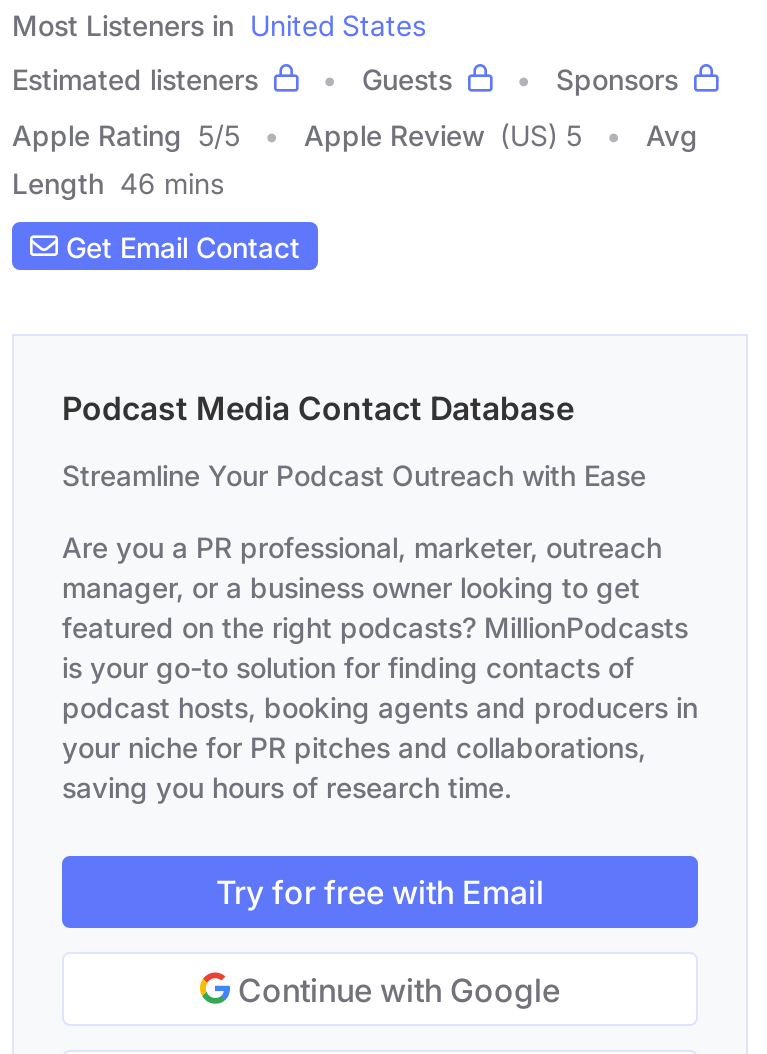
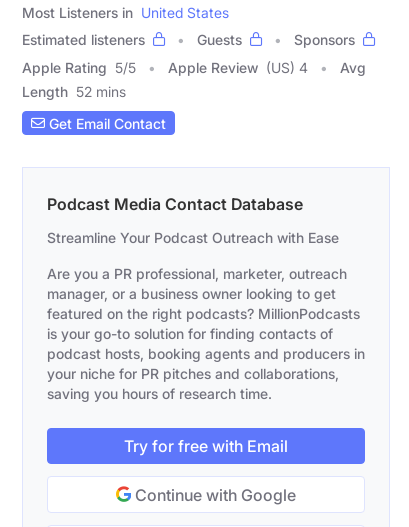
[304,118,582,152] Apple Review (US) 5 -> [168,59,308,76] Apple Review (US) 4
[12,166,224,200] Length 46 mins -> [22,83,126,100] Length 52 mins

